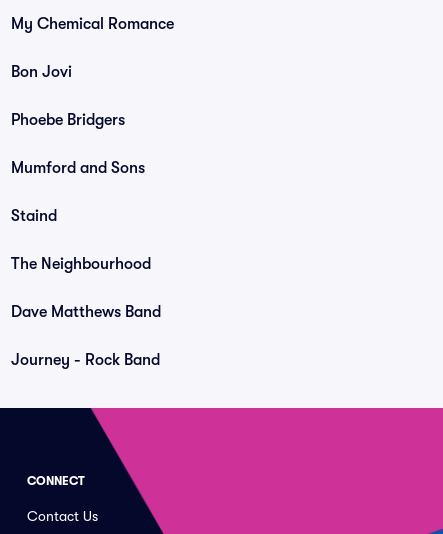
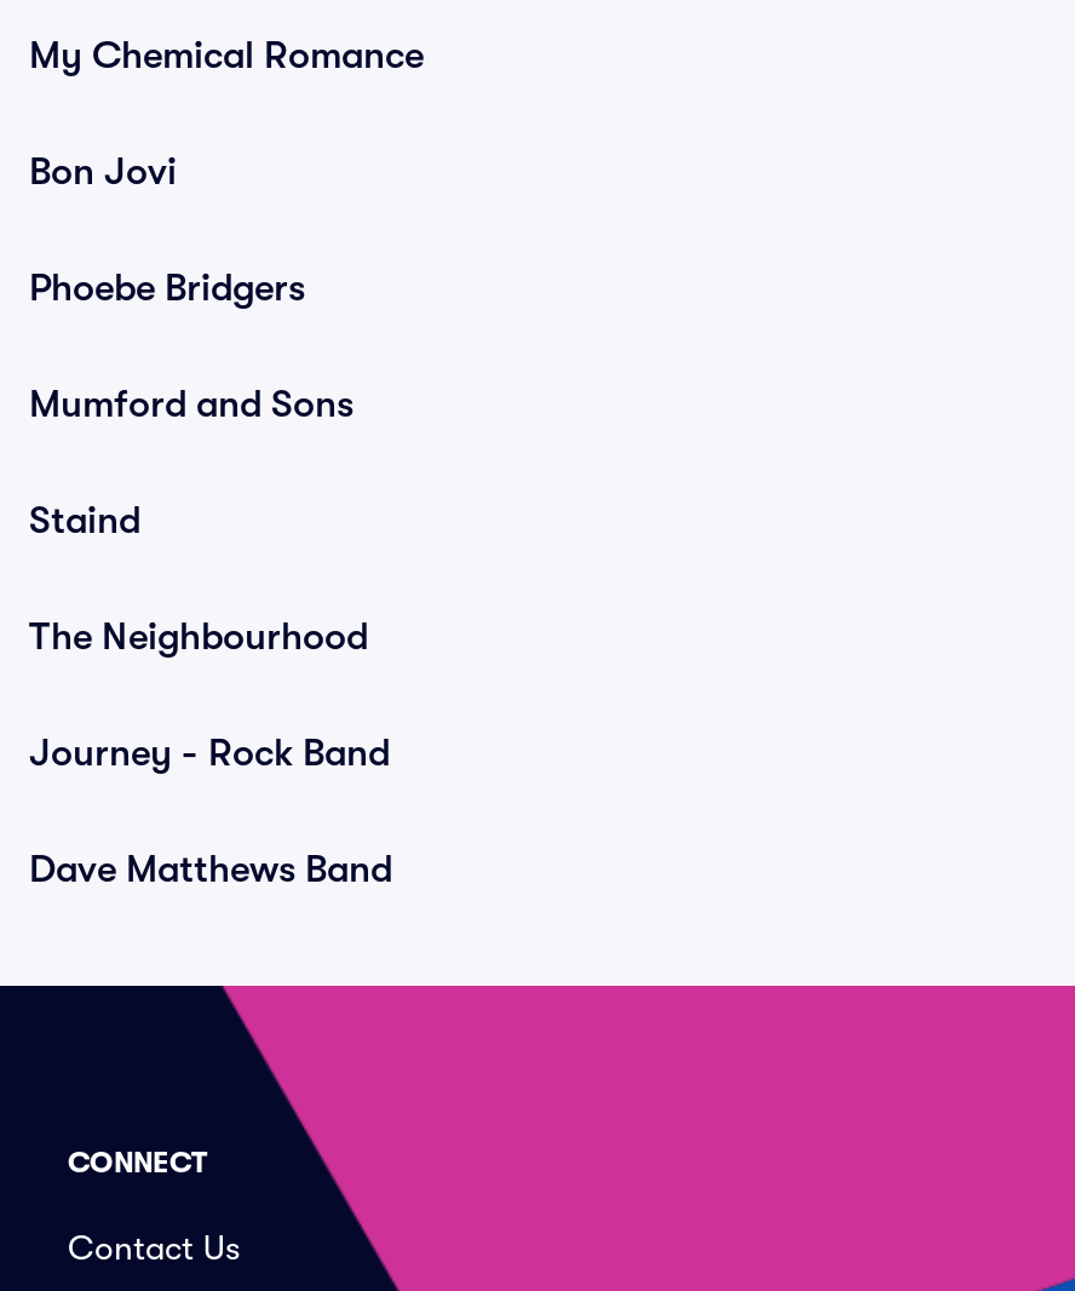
moved [11,303,161,321] -> [29,848,392,891]: Dave Matthews Band
moved [11,351,160,369] -> [29,731,390,775]: Journey - Rock Band

